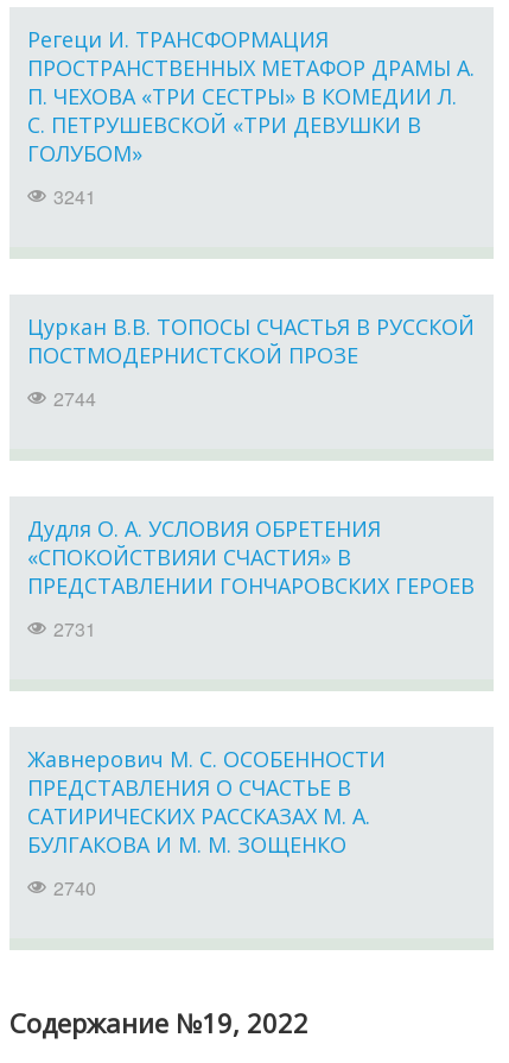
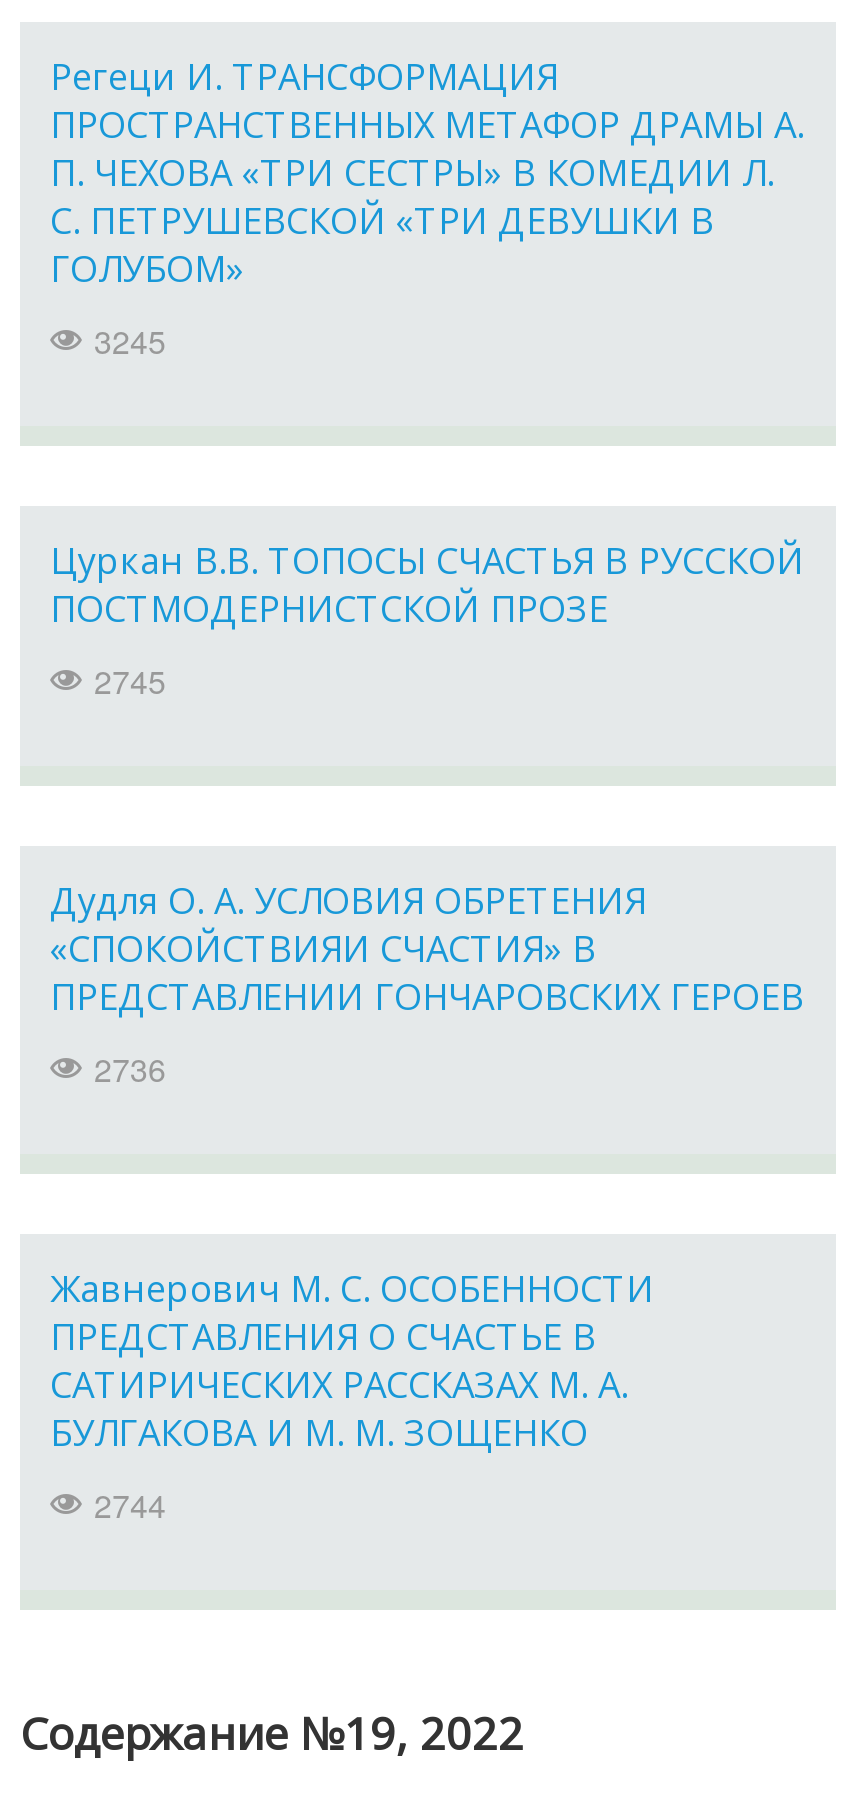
[53,183,96,210] 3241 -> [94,318,166,364] 3245
[53,385,96,412] 2744 -> [94,658,166,704] 2745
[53,615,96,643] 2731 -> [94,1046,166,1092] 2736
[53,874,96,901] 2740 -> [94,1482,166,1528] 2744

